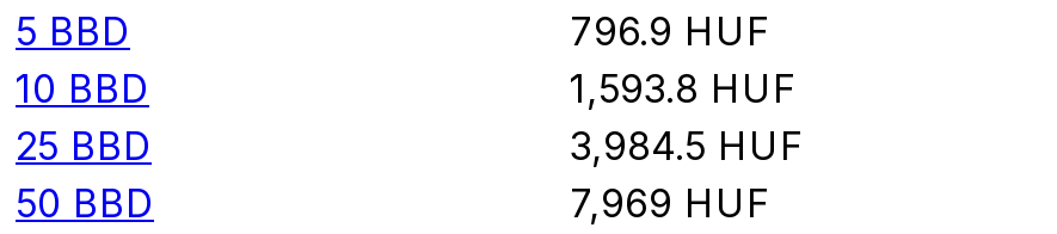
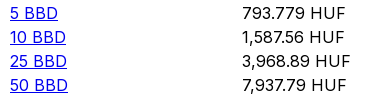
[570,8,770,56] 796.9 HUF -> [242,3,346,23] 793.779 HUF
[570,65,797,113] 1,593.8 HUF -> [242,27,345,47] 1,587.56 HUF
[570,122,804,170] 3,984.5 HUF -> [242,51,351,71] 3,968.89 HUF
[570,180,770,228] 7,969 HUF -> [242,75,347,95] 7,937.79 HUF

